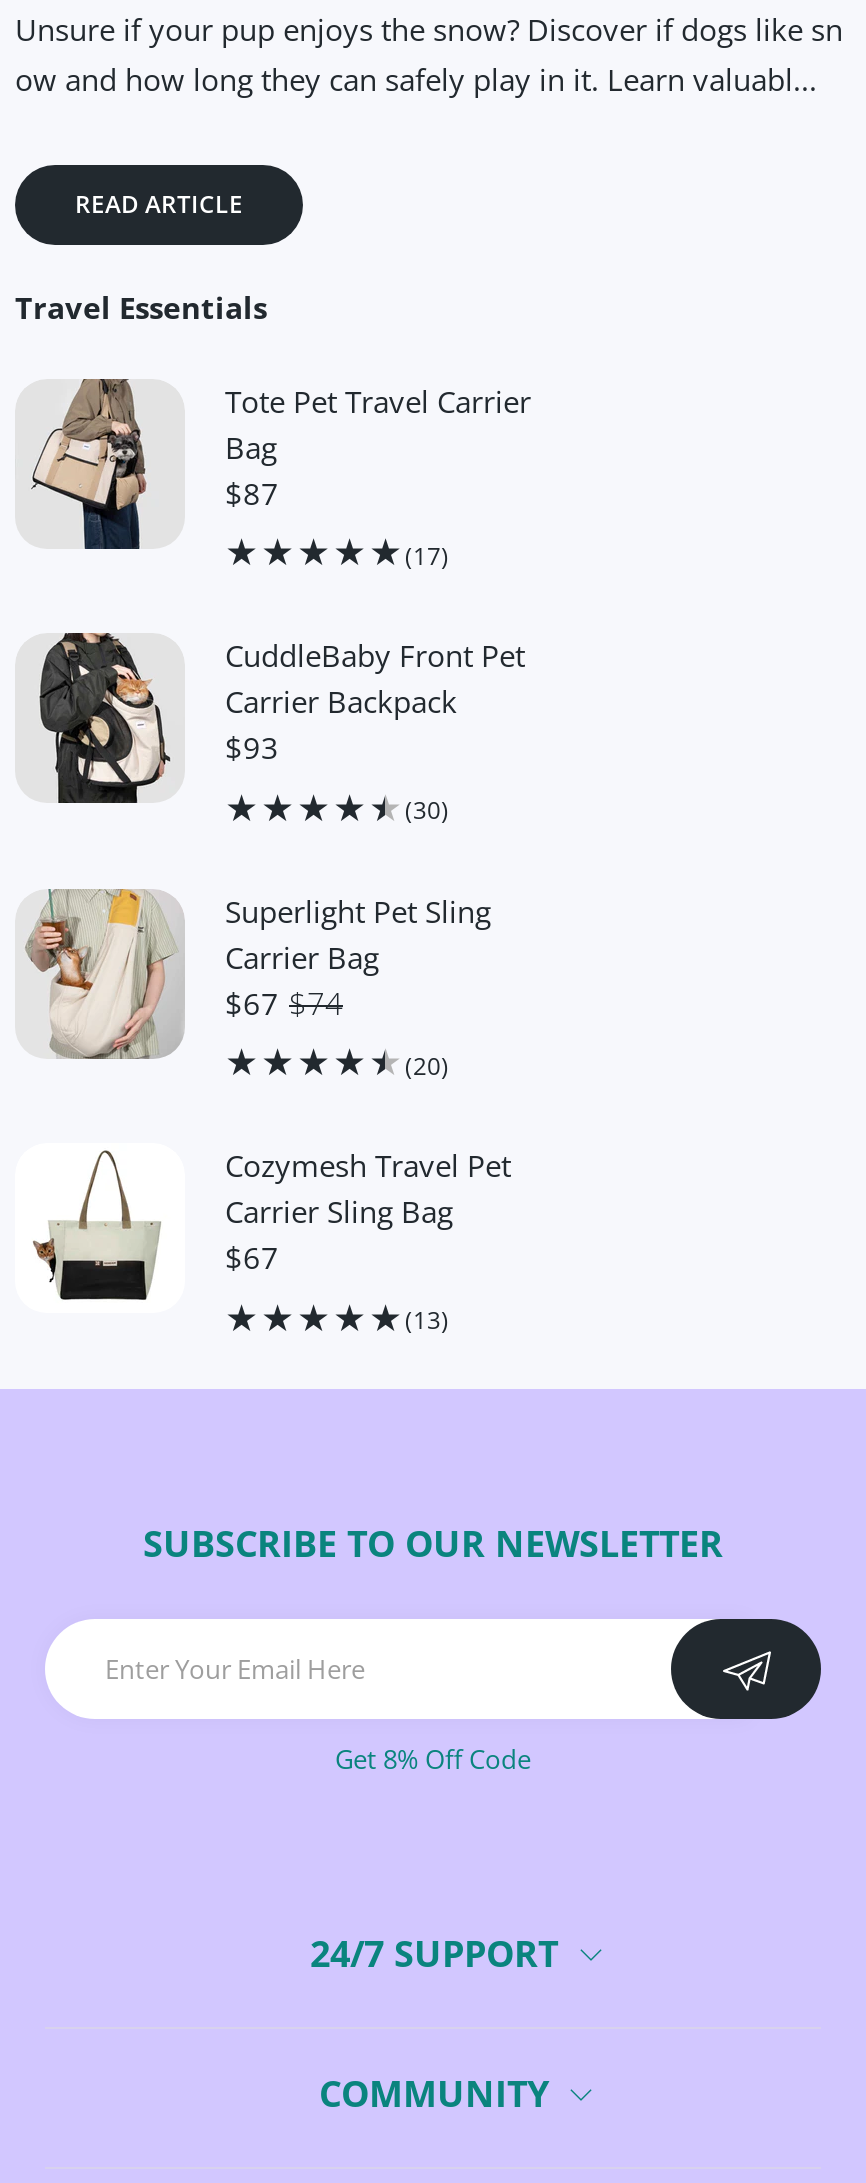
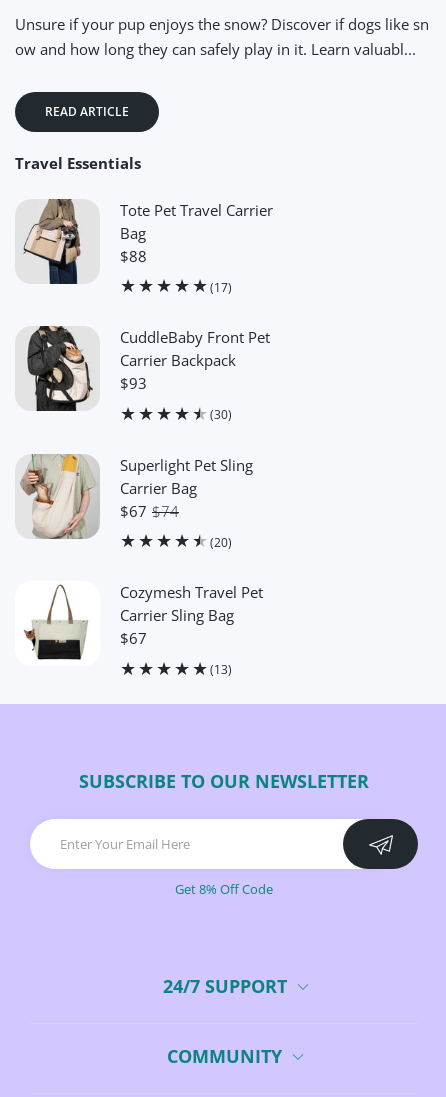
[225,473,279,513] $87 -> [120,246,147,266] $88

